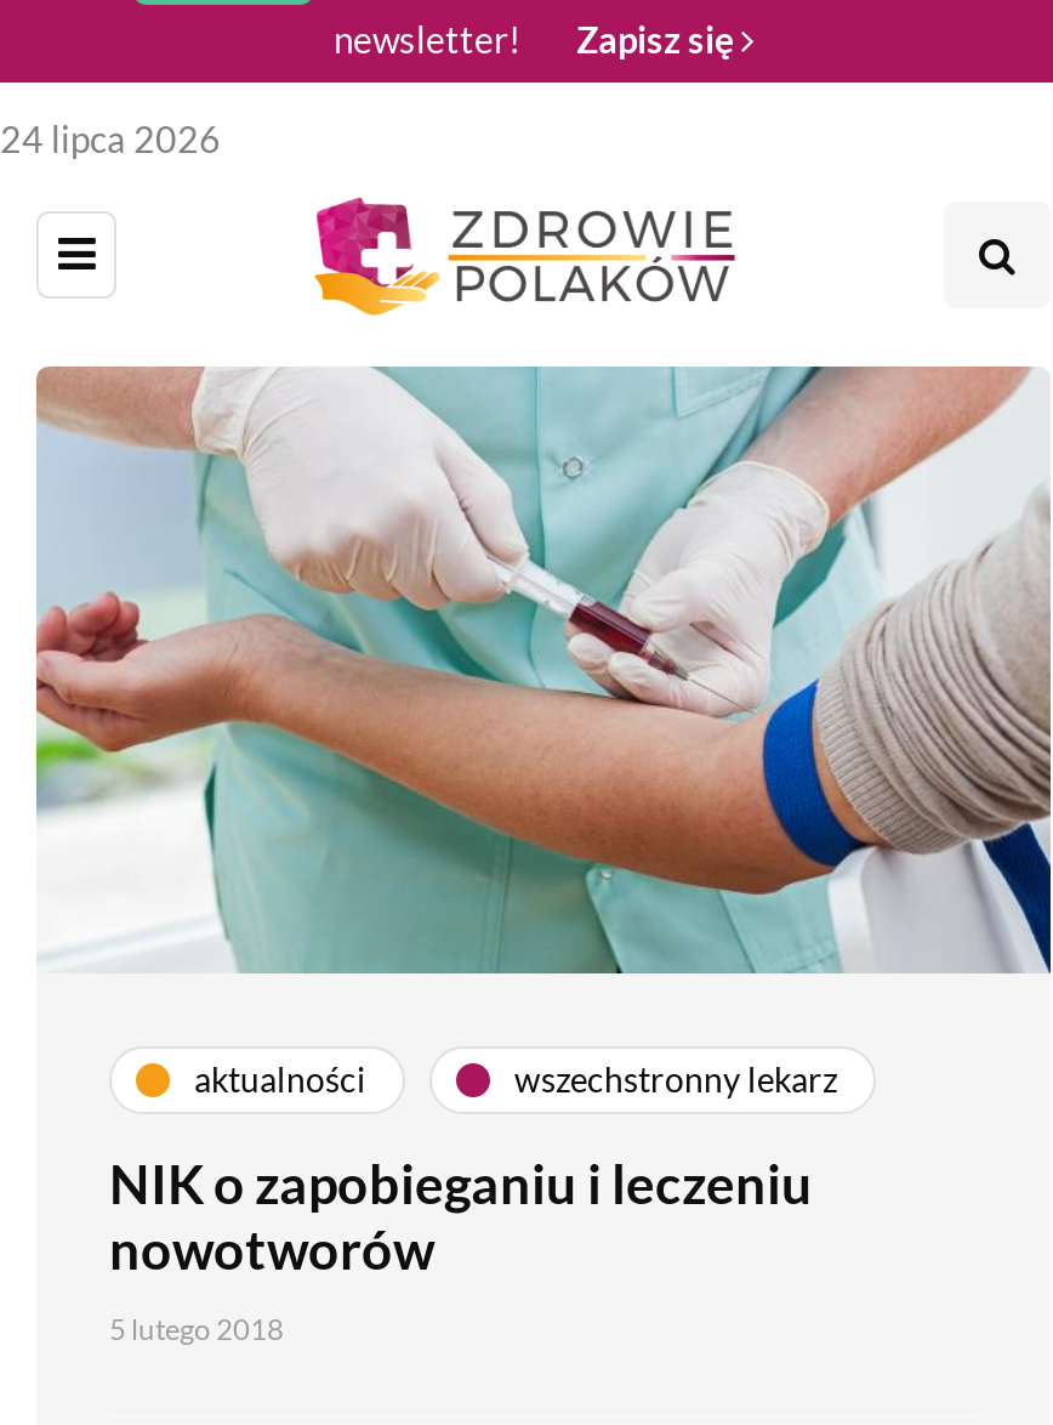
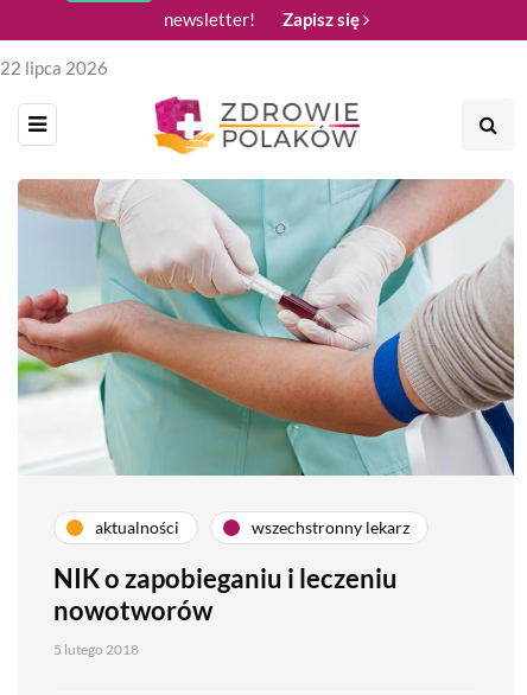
[0,117,221,160] 24 lipca 2026 -> [0,57,108,78] 22 lipca 2026

